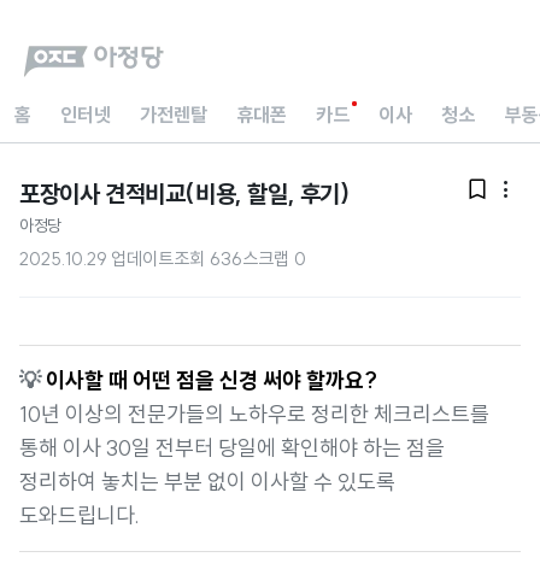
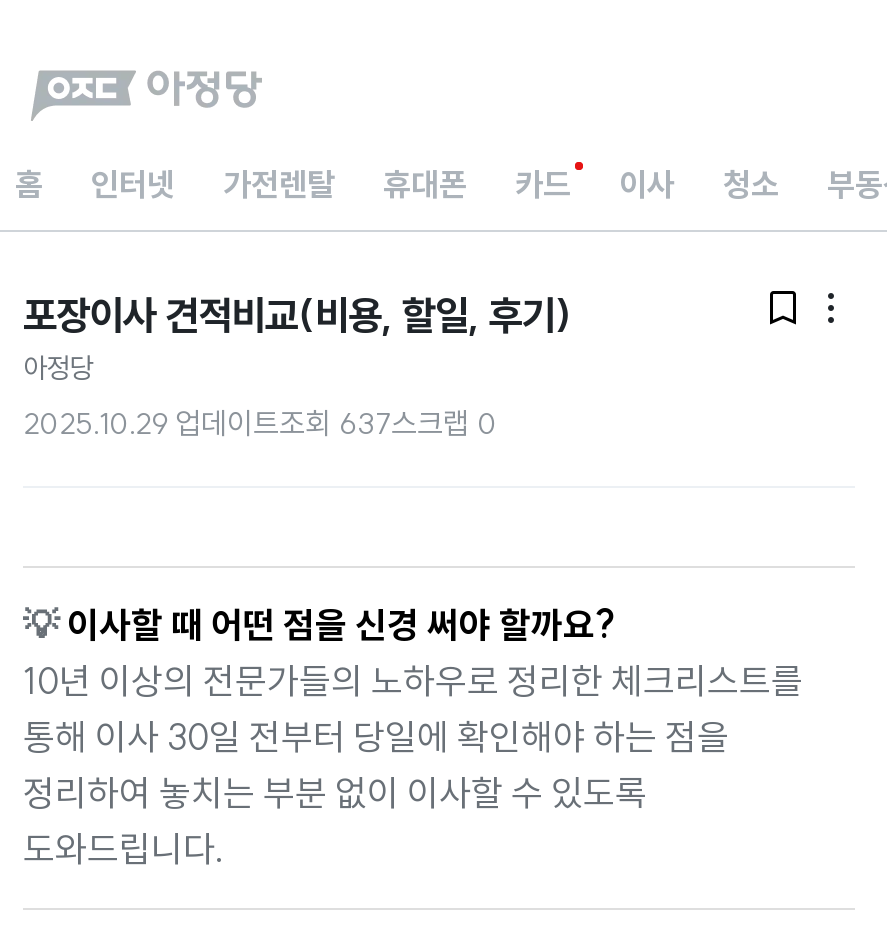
[19,247,306,270] 2025.10.29 업데이트조회 636스크랩 0 -> [23,404,497,442] 2025.10.29 업데이트조회 637스크랩 0

